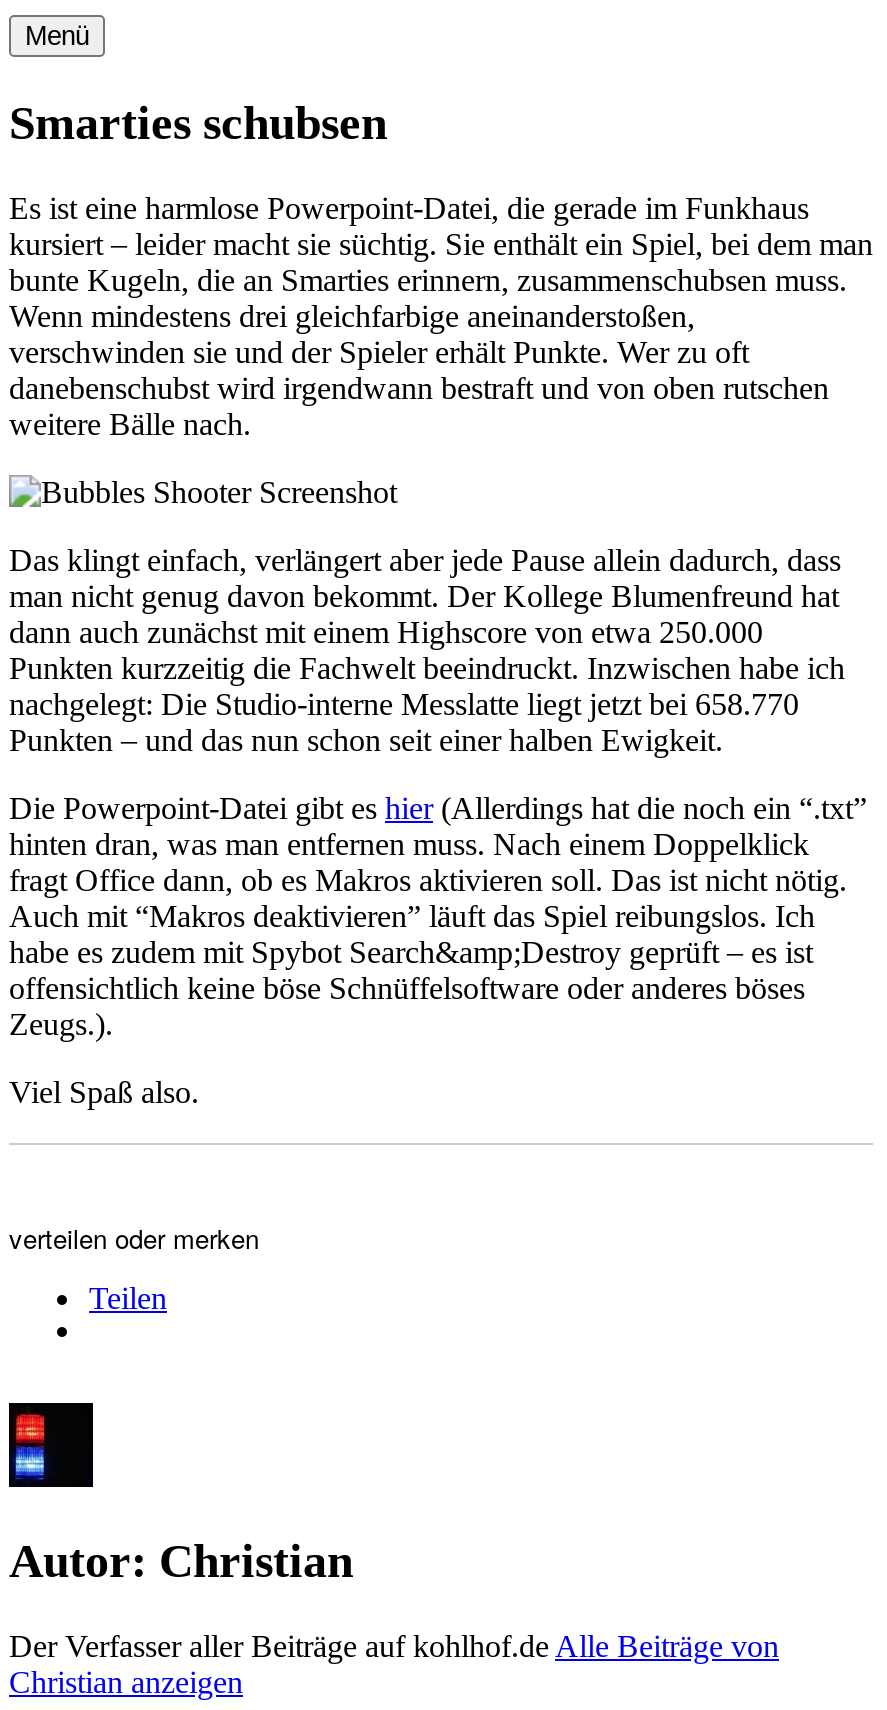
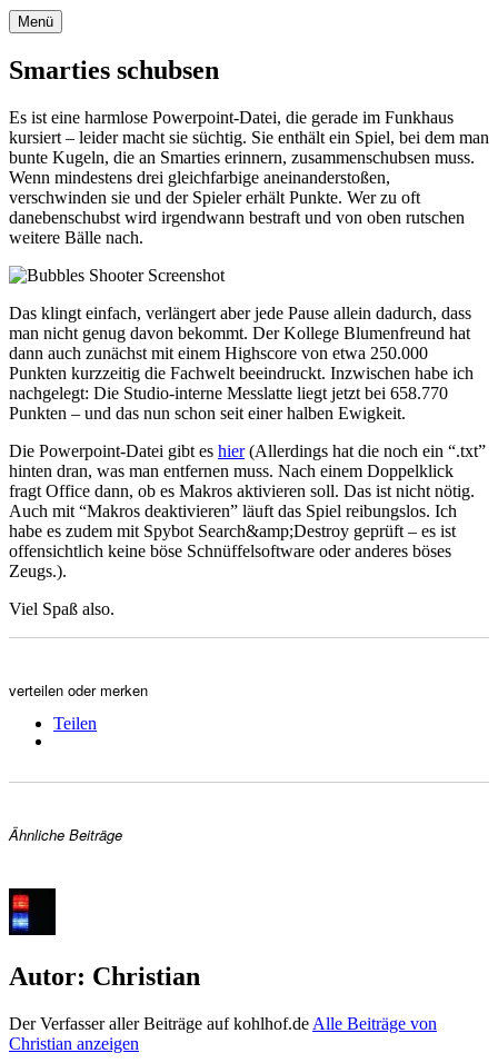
none -> [9,824,122,845] Ähnliche Beiträge

